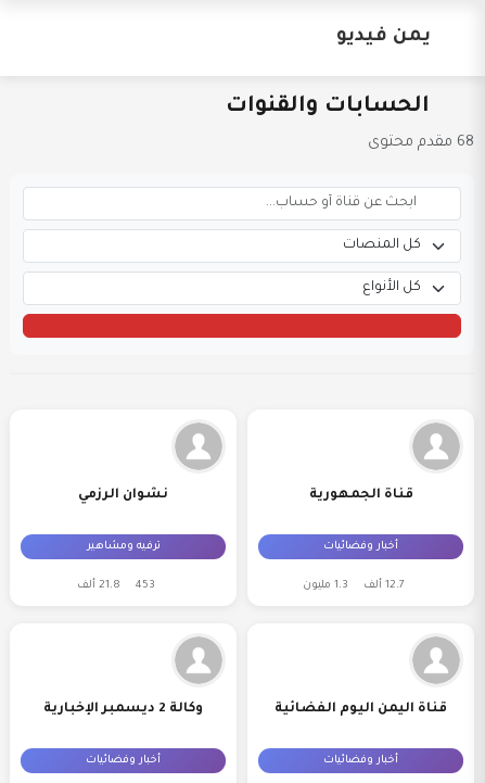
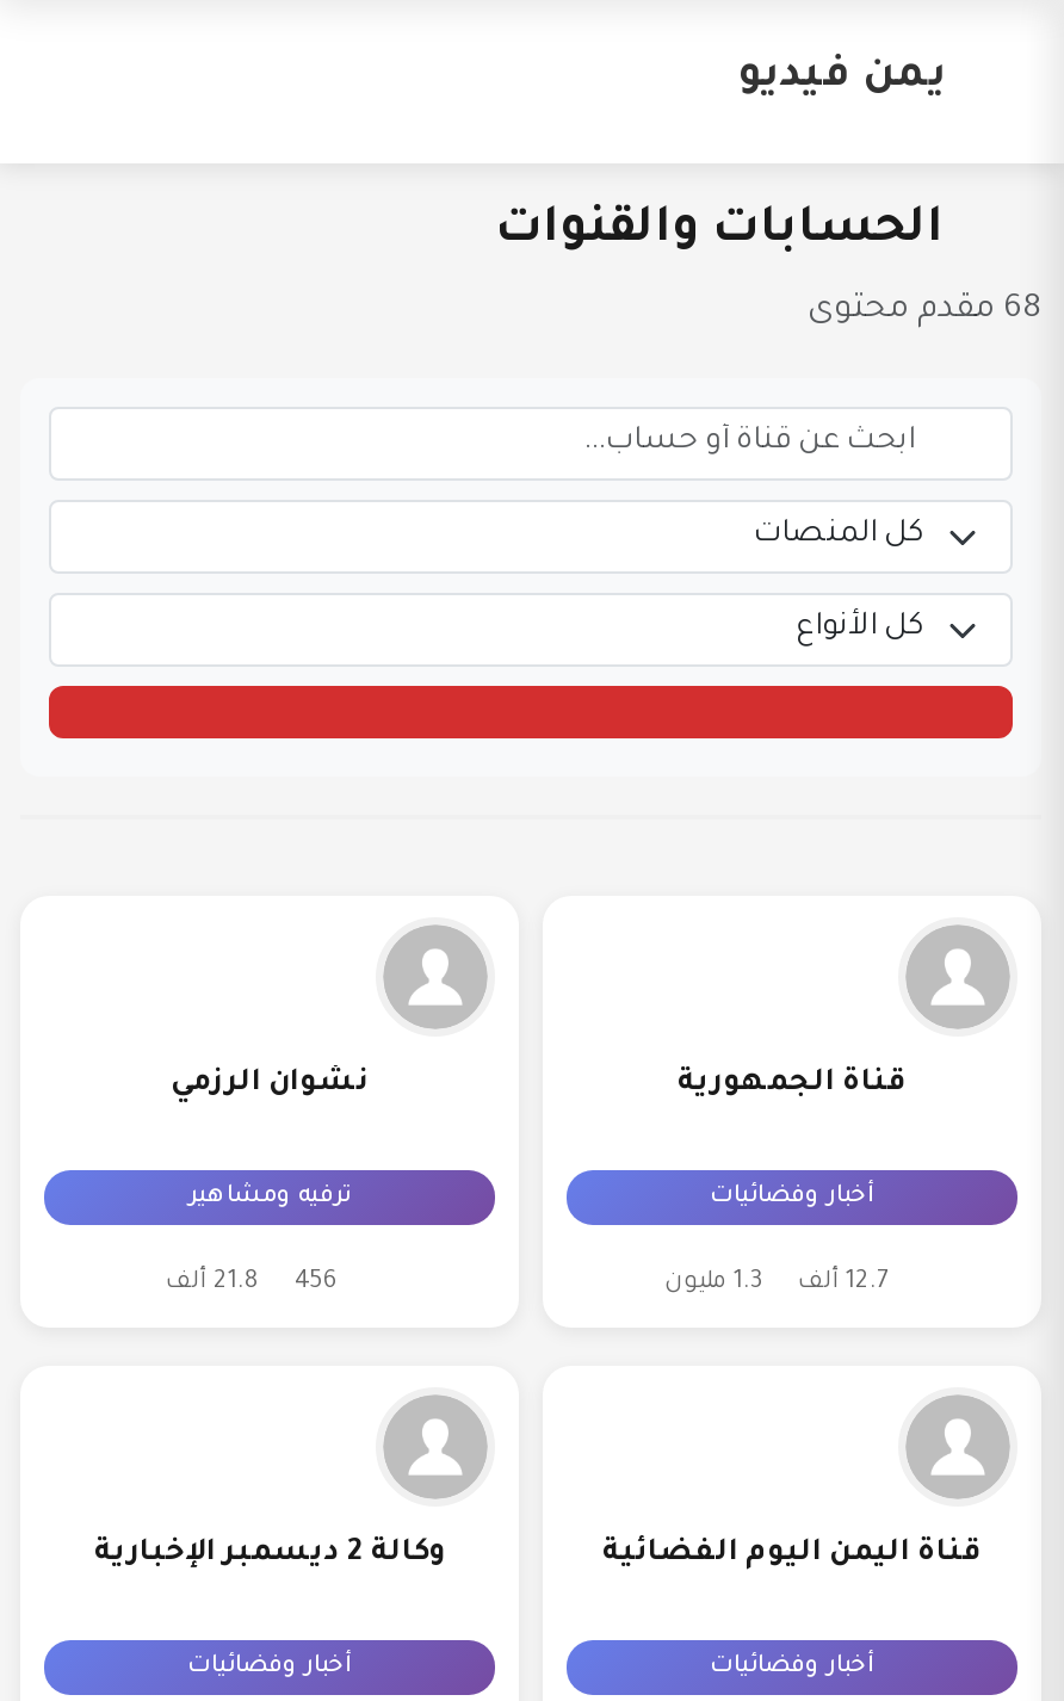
[135,580,155,592] 453 -> [295,1270,340,1297] 456

